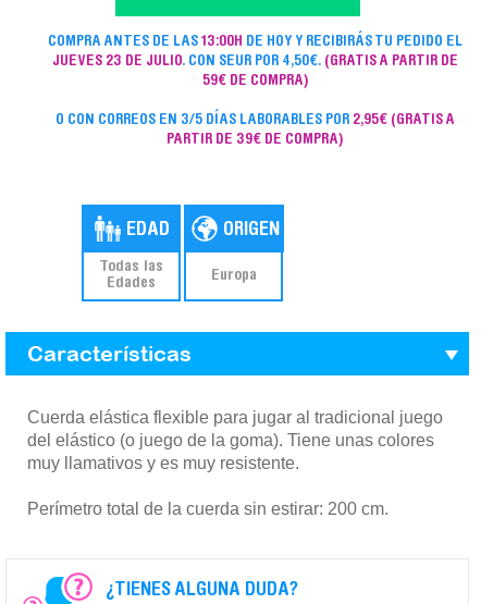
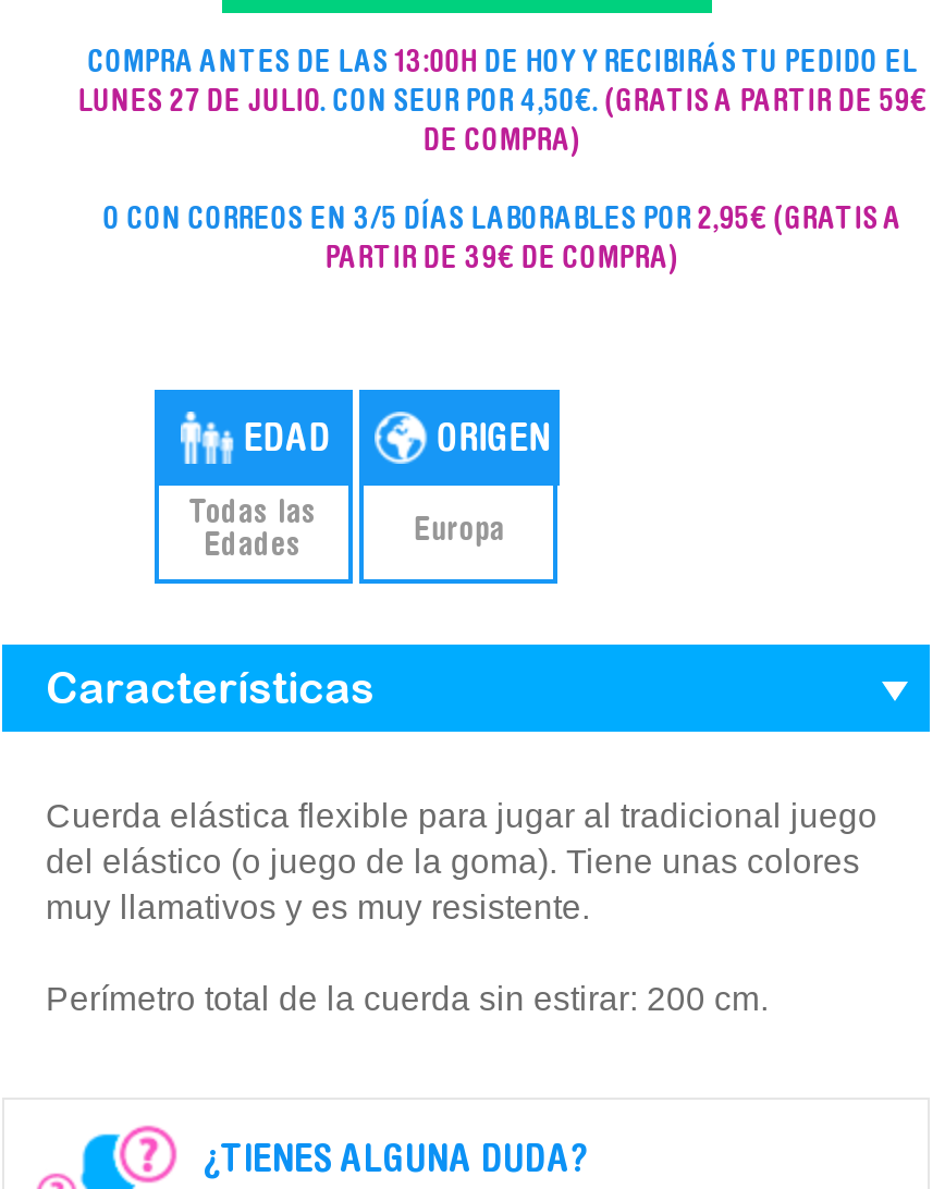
[52,54,458,89] JUEVES 23 DE JULIO. CON SEUR POR 4,50€. (GRATIS A PARTIR DE | 59€ DE COMPRA) -> [78,89,927,159] LUNES 27 DE JULIO. CON SEUR POR 4,50€. (GRATIS A PARTIR DE 59€ | DE COMPRA)

